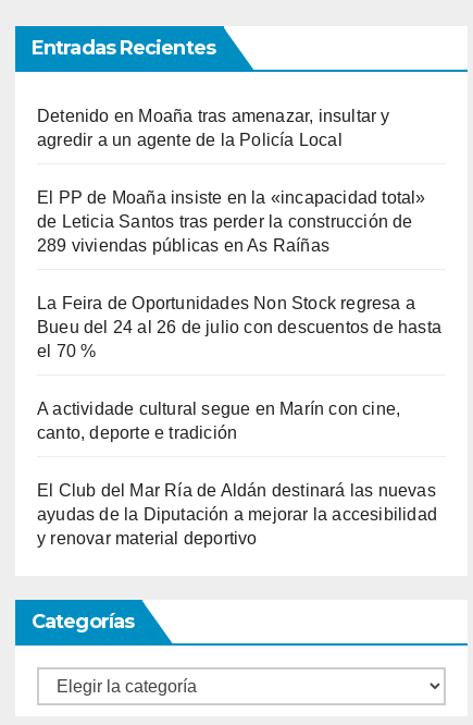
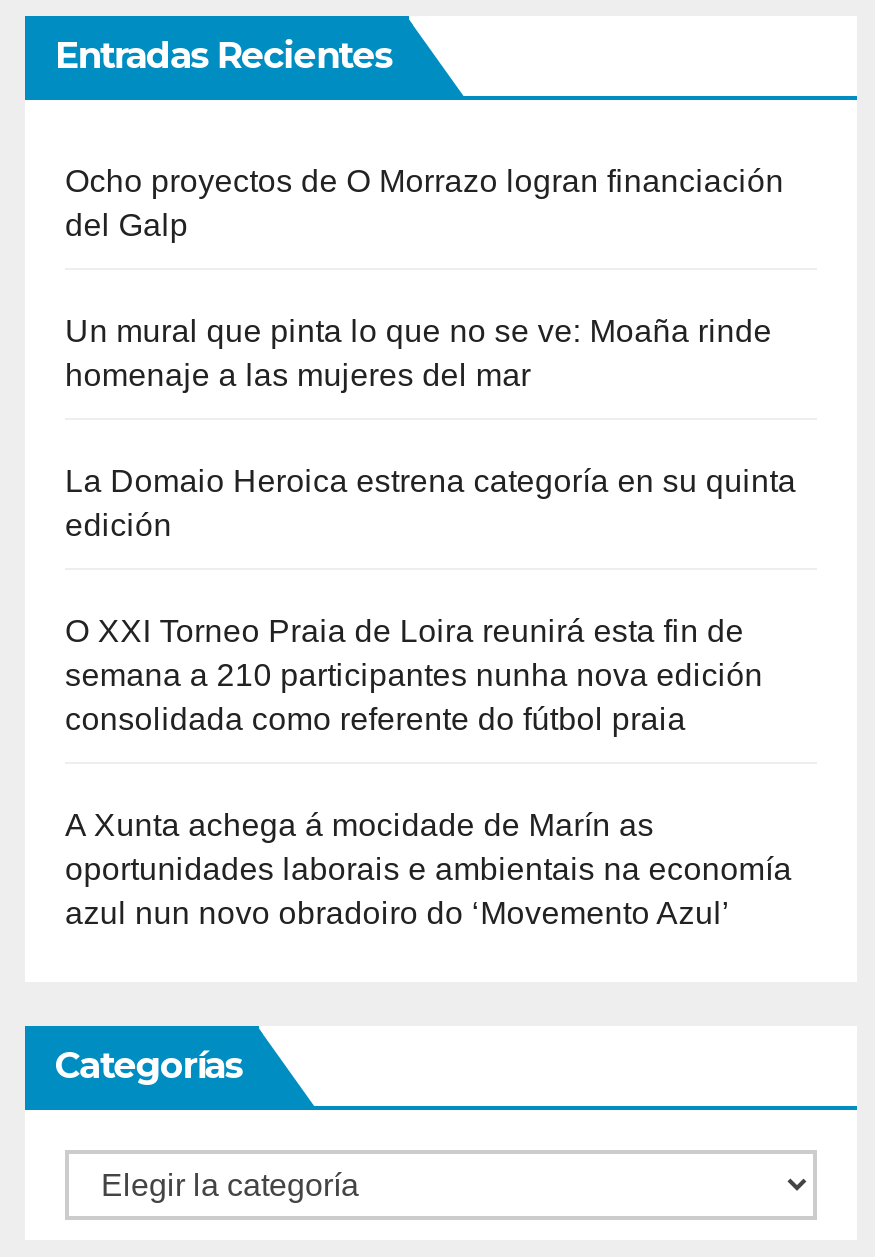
[37,107,390,149] Detenido en Moaña tras amenazar, insultar y | agredir a un agente de la Policía Local -> [65,164,784,242] Ocho proyectos de O Morrazo logran financiación | del Galp
[37,189,426,255] El PP de Moaña insiste en la «incapacidad total» | de Leticia Santos tras perder la construcción de | 289 viviendas públicas en As Raíñas -> [65,314,772,392] Un mural que pinta lo que no se ve: Moaña rinde | homenaje a las mujeres del mar
[37,294,441,361] La Feira de Oportunidades Non Stock regresa a | Bueu del 24 al 26 de julio con descuentos de hasta | el 70 % -> [65,464,796,542] La Domaio Heroica estrena categoría en su quinta | edición
[37,400,400,442] A actividade cultural segue en Marín con cine, | canto, deporte e tradición -> [65,614,763,736] O XXI Torneo Praia de Loira reunirá esta fin de | semana a 210 participantes nunha nova edición | consolidada como referente do fútbol praia
[37,481,437,548] El Club del Mar Ría de Aldán destinará las nuevas | ayudas de la Diputación a mejorar la accesibilidad | y renovar material deportivo -> [65,808,792,930] A Xunta achega á mocidade de Marín as | oportunidades laborais e ambientais na economía | azul nun novo obradoiro do ‘Movemento Azul’

